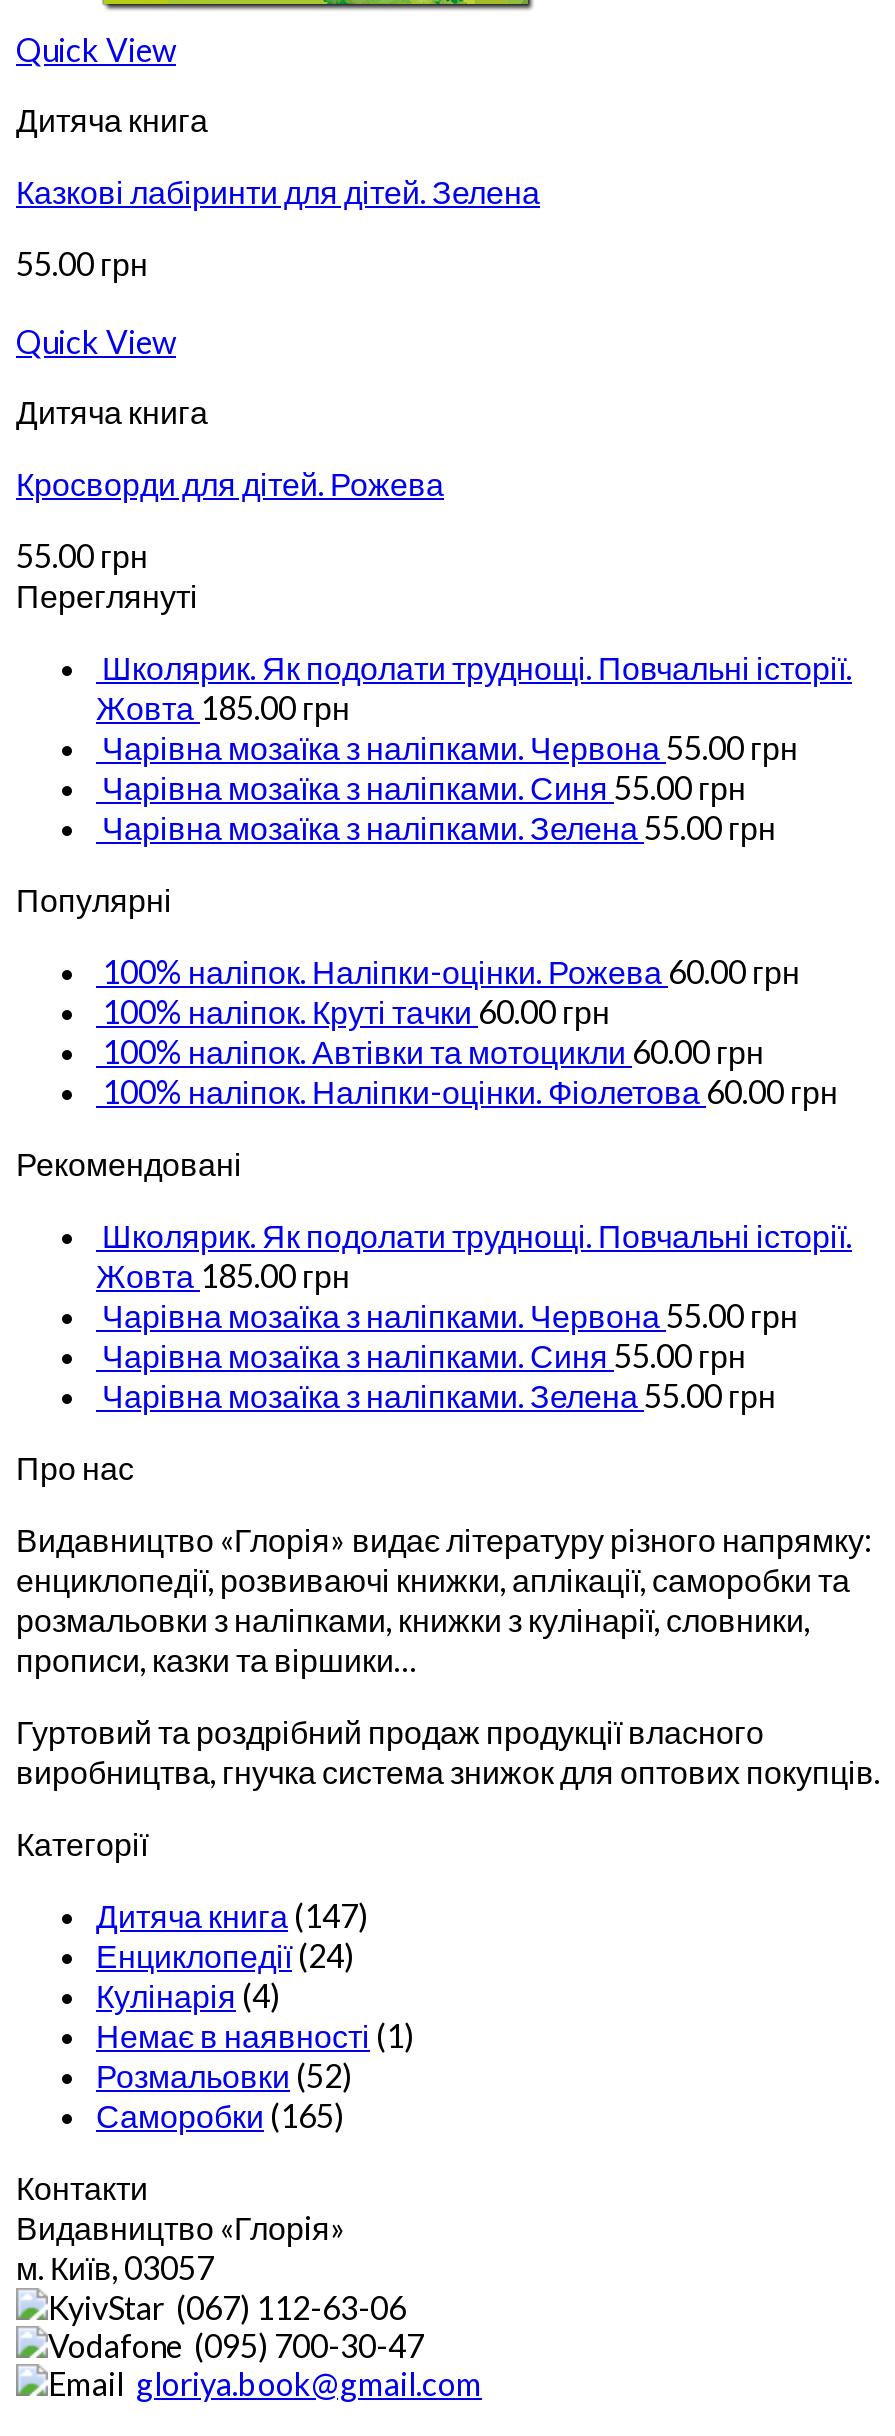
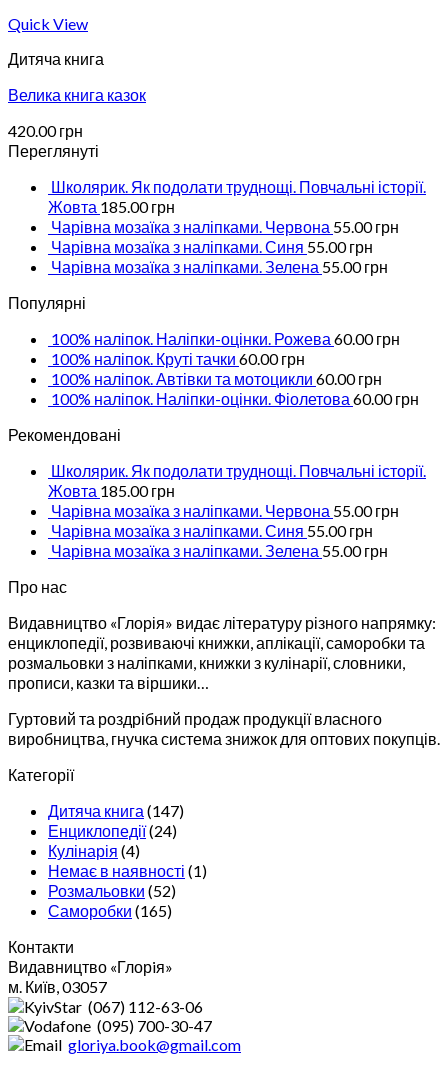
[16,173,540,575] Казкові лабіринти для дітей. Зелена | 55.00 грн | Quick View | Дитяча книга | Кросворди для дітей. Рожева | 55.00 грн -> [8,85,146,140] Велика книга казок | 420.00 грн

